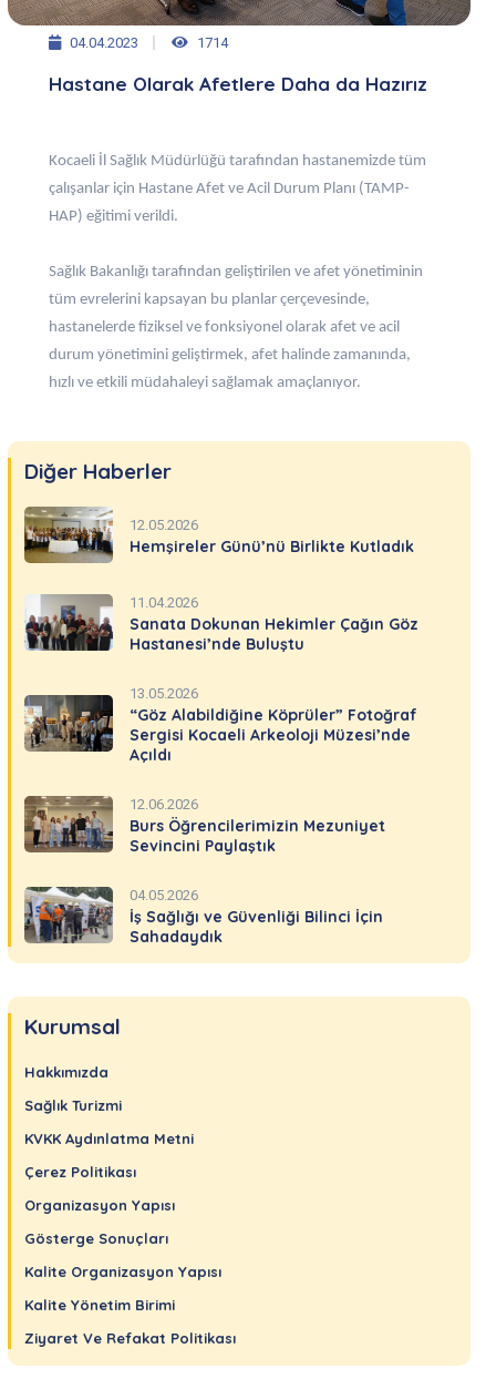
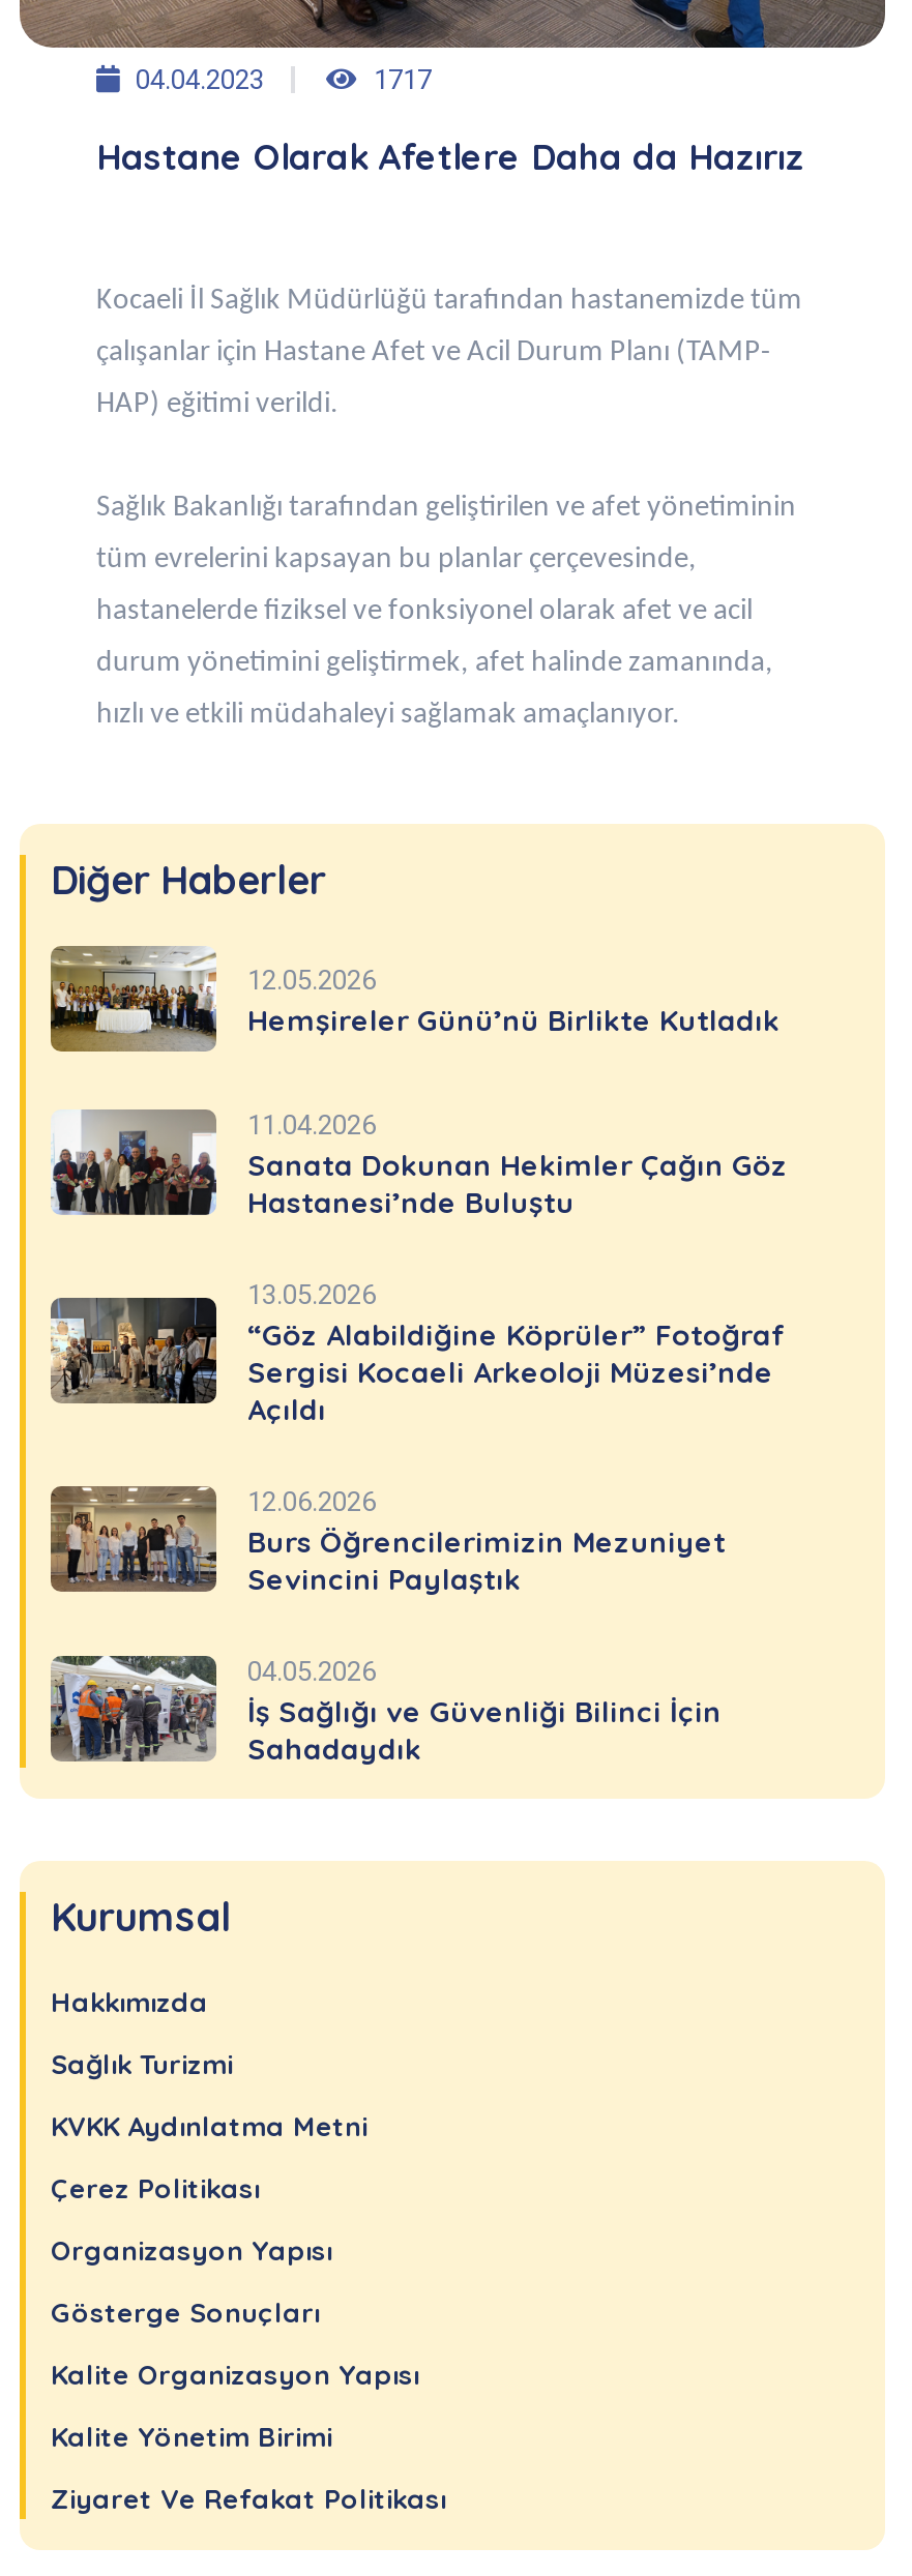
[197,35,228,51] 1714 -> [374,65,432,96] 1717

